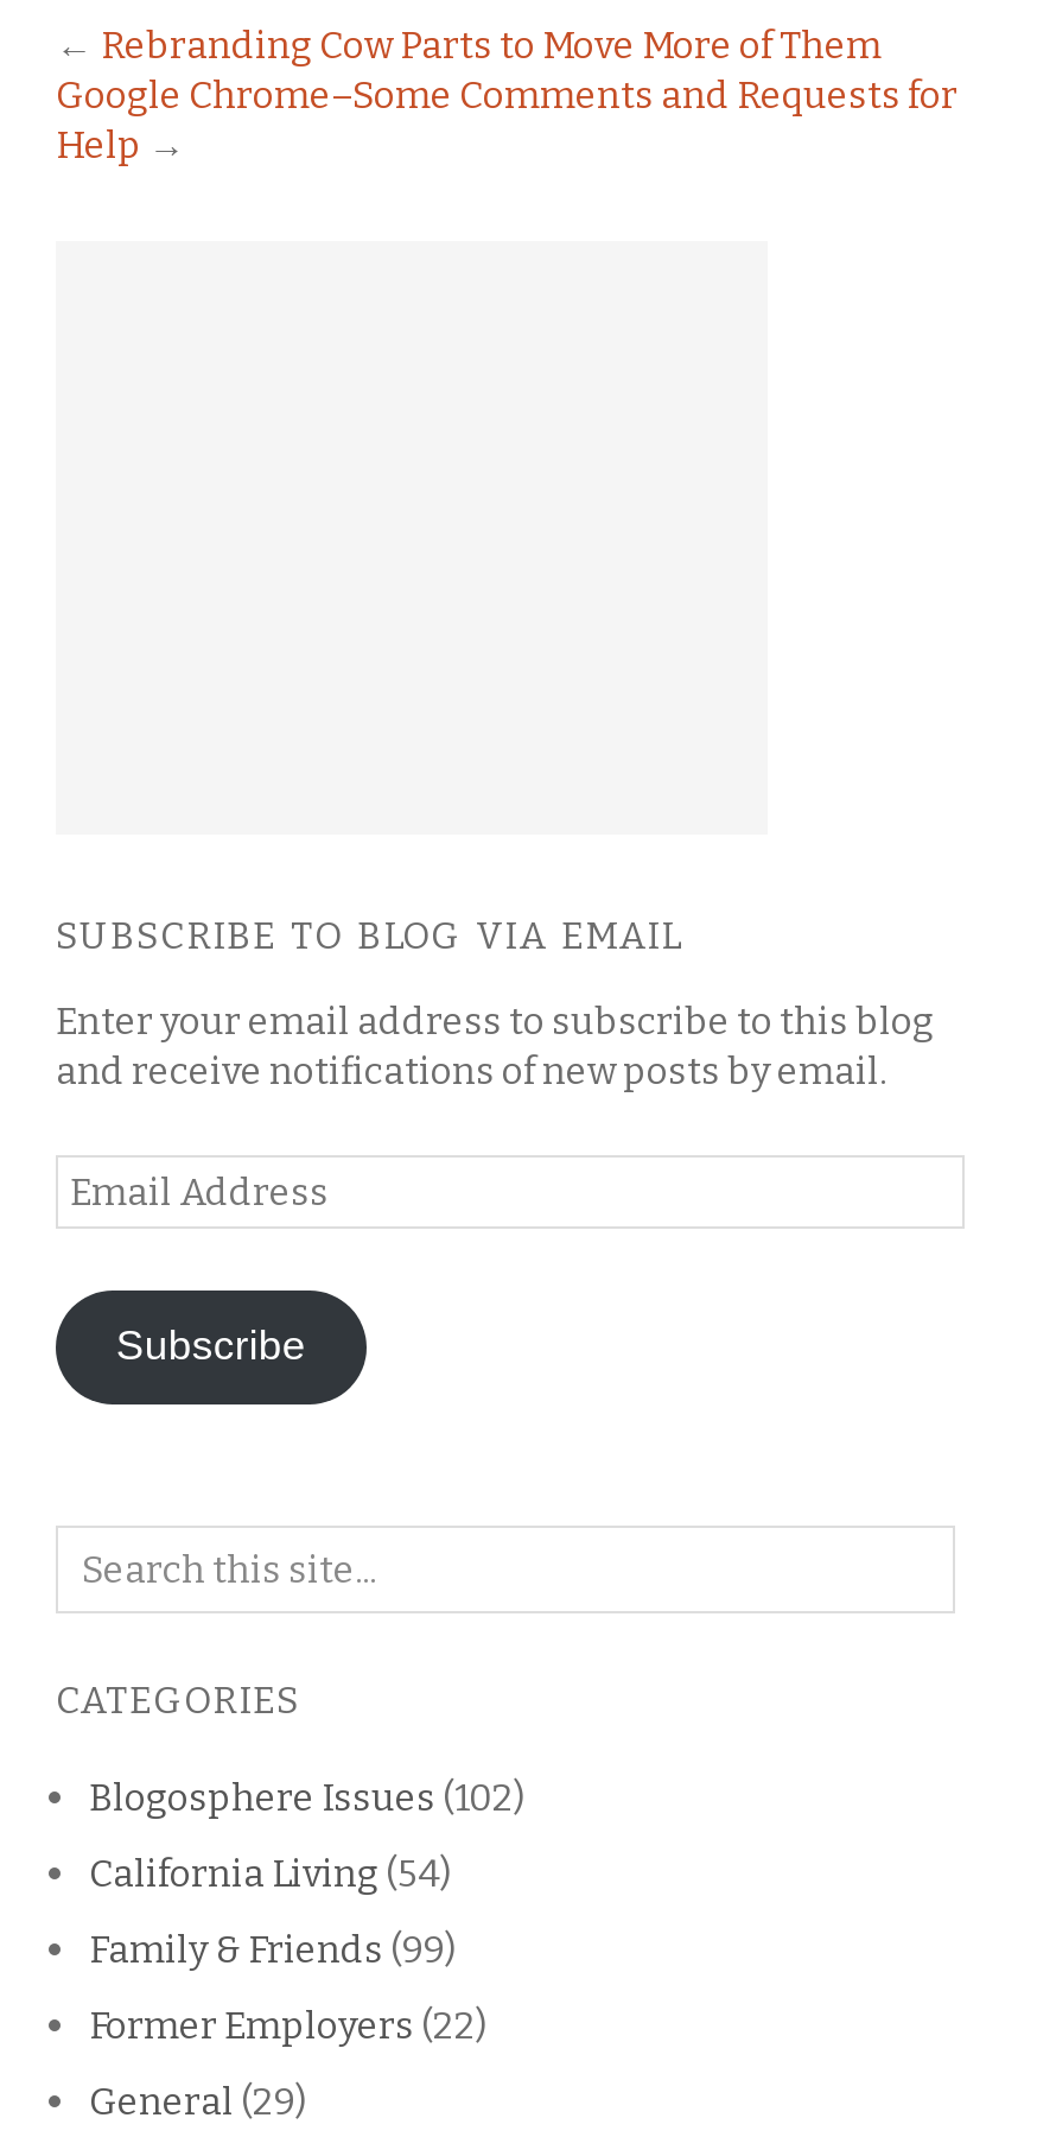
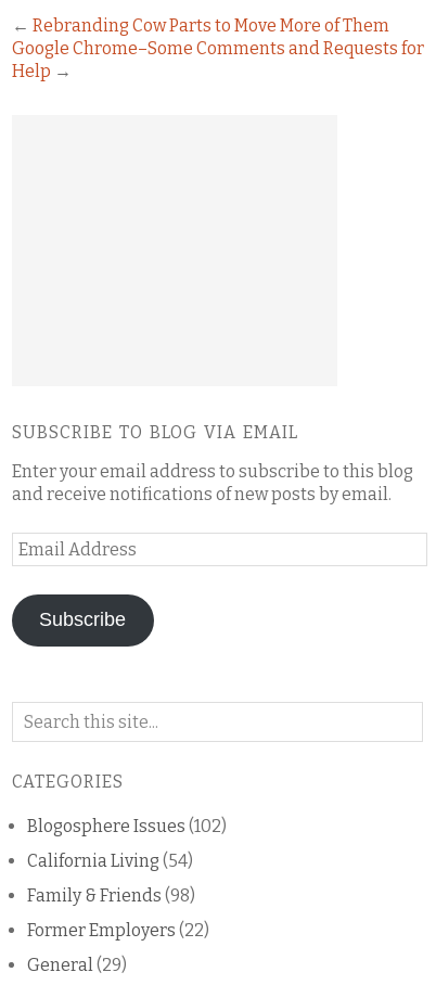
[89,1927,457,1972] Family & Friends (99) -> [27,885,195,906] Family & Friends (98)

